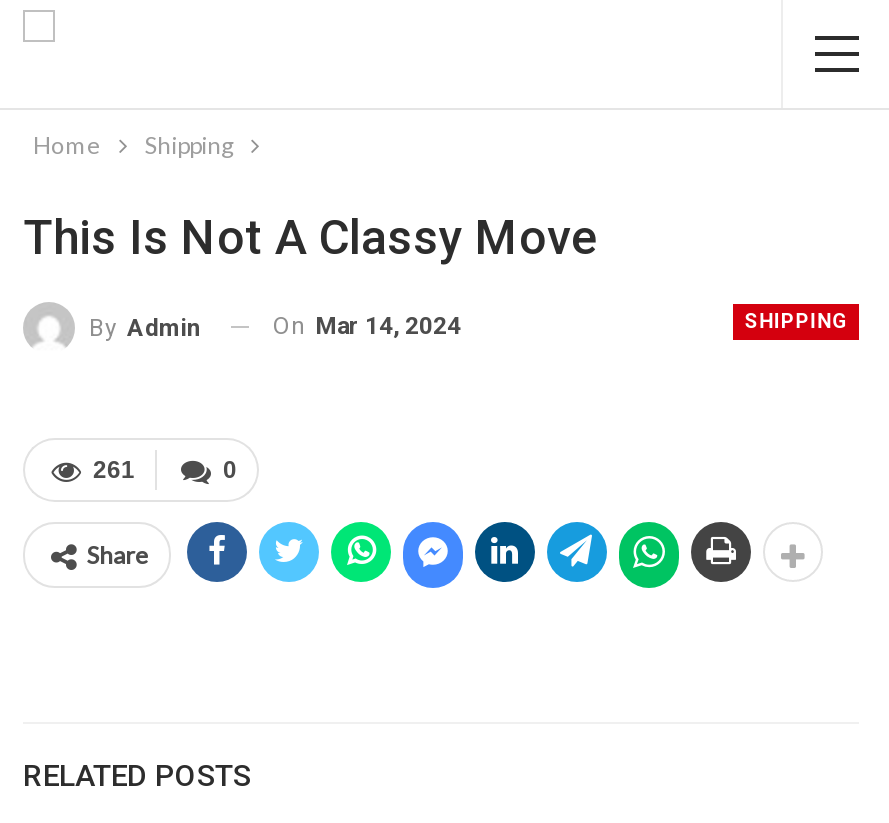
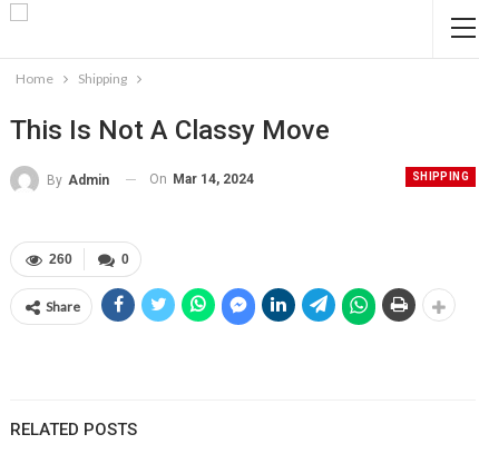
[93,457,135,485] 261 -> [49,252,72,268] 260

